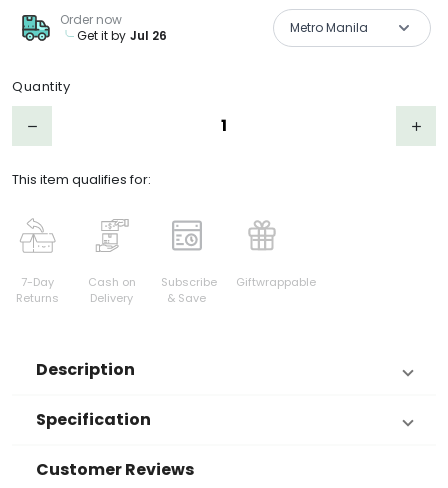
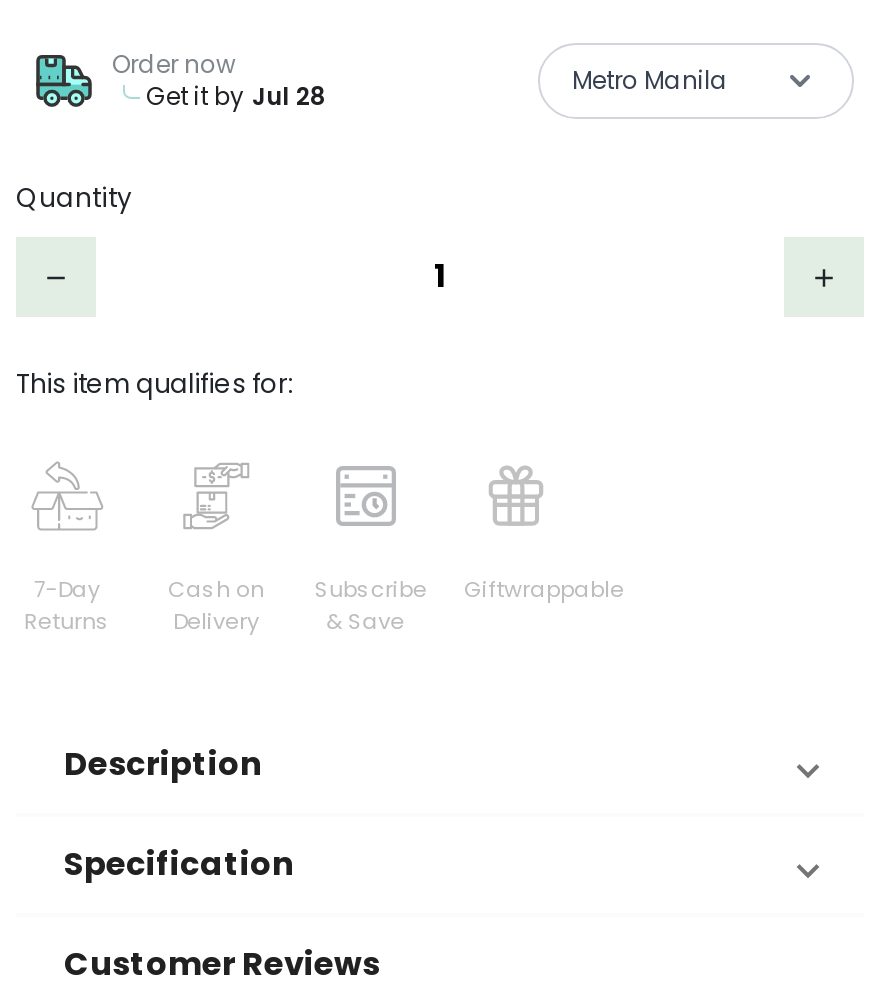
[77,27,167,44] Get it by Jul 26 -> [146,79,326,113] Get it by Jul 28

